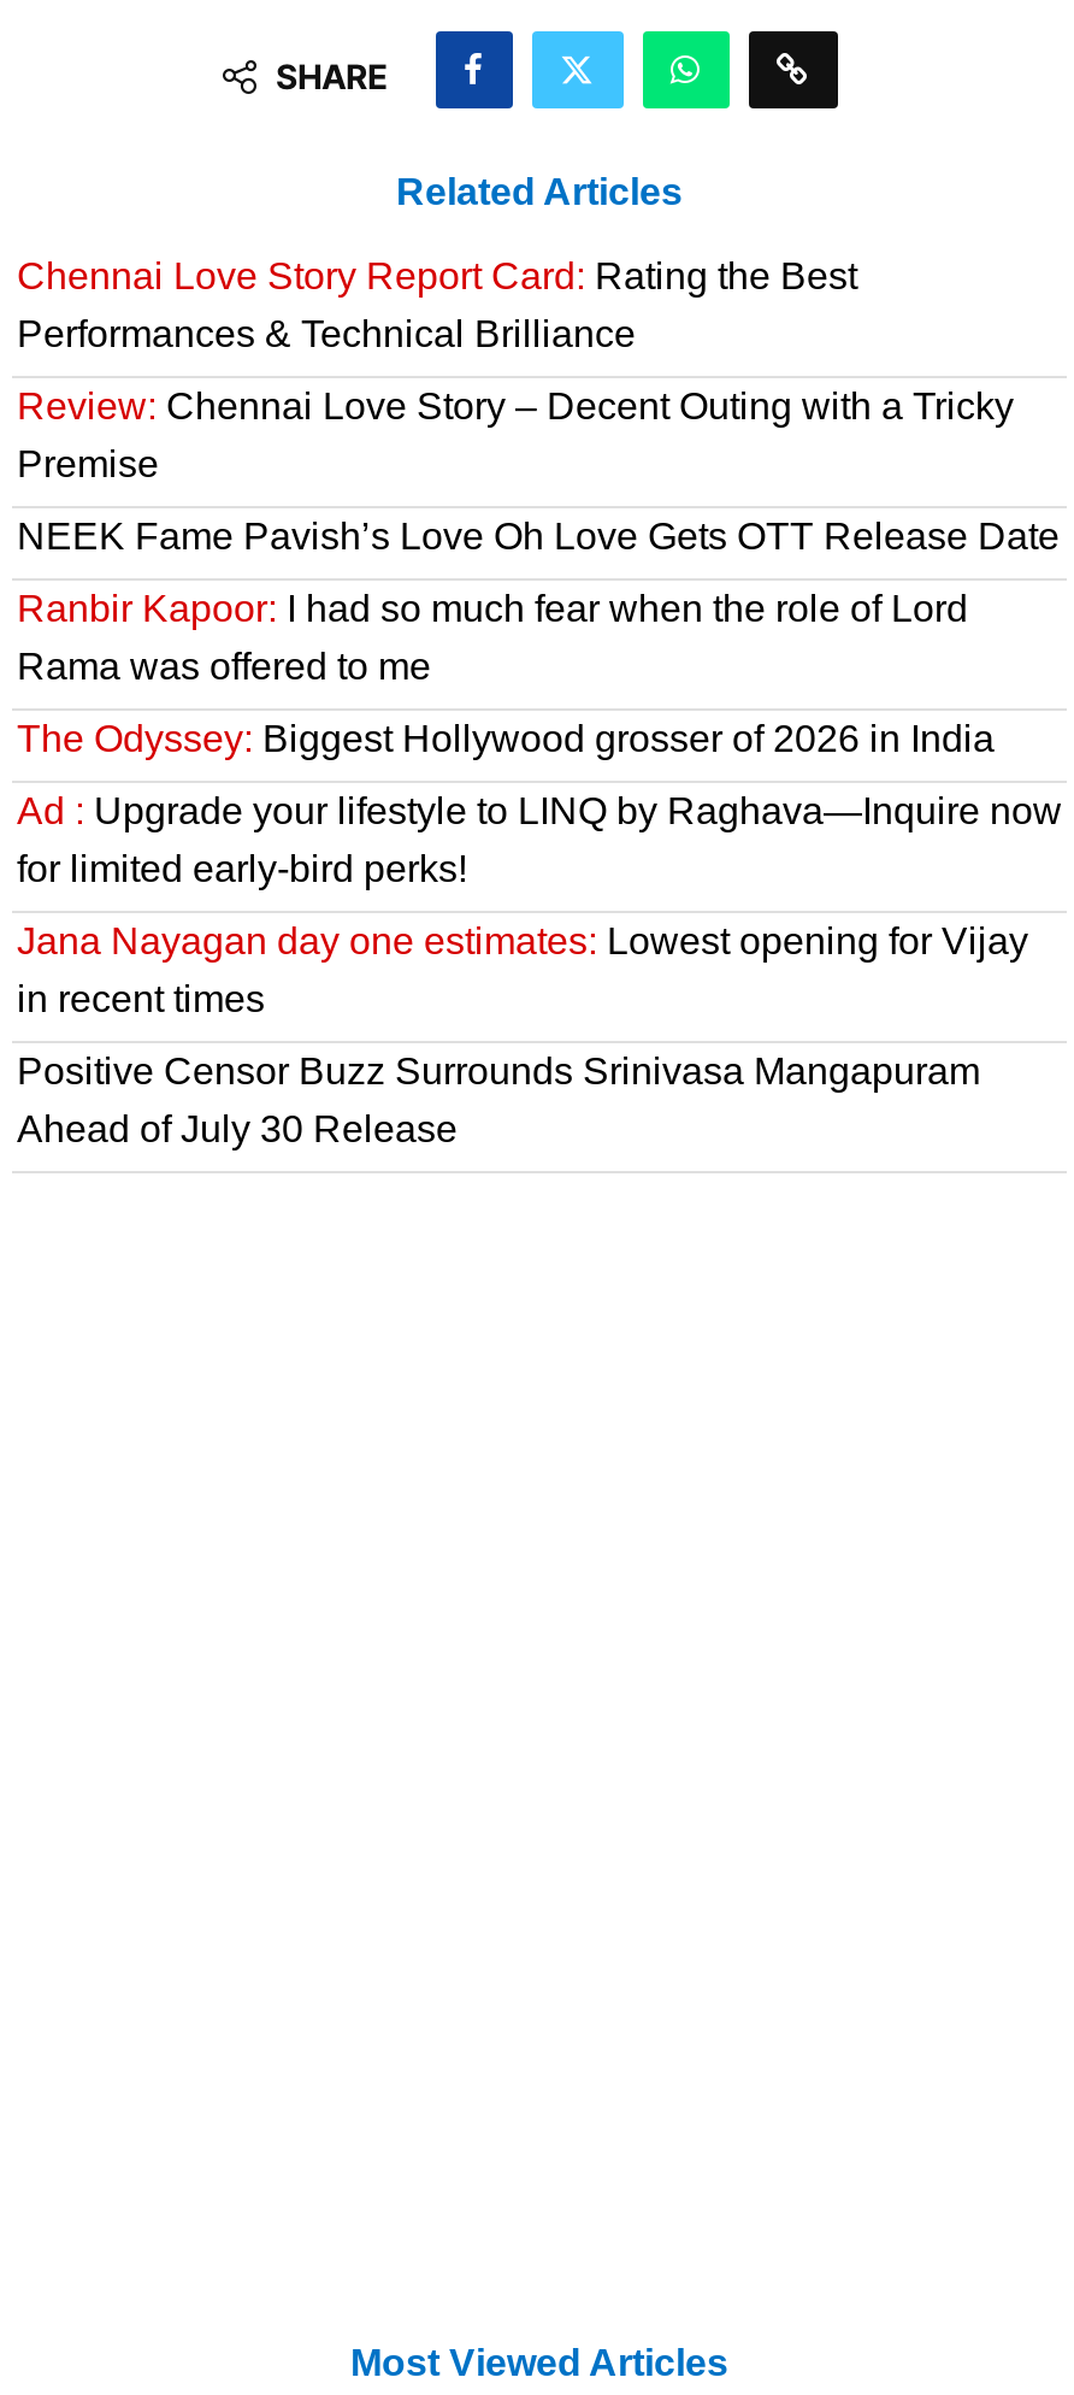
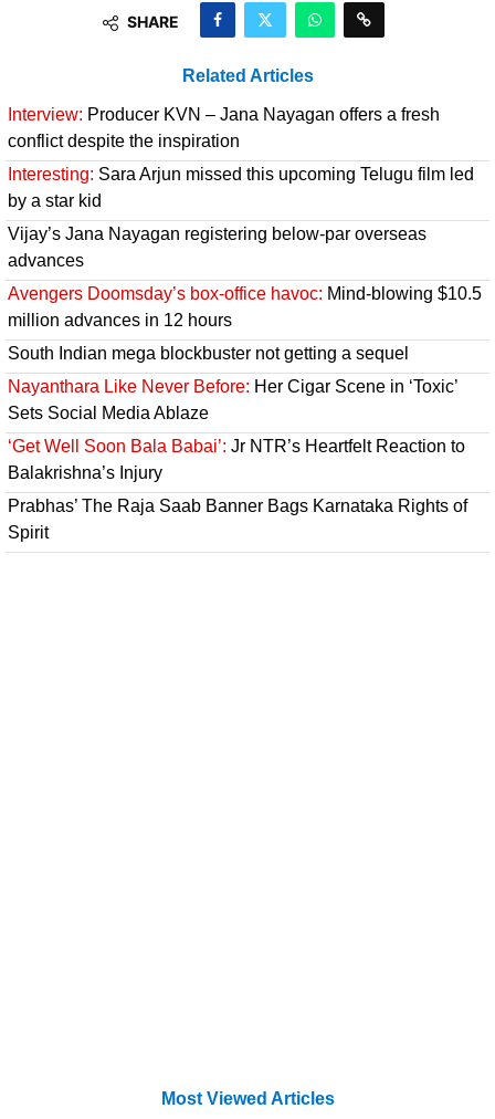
[17,255,857,354] Chennai Love Story Report Card: Rating the Best | Performances & Technical Brilliance -> [8,105,440,150] Interview: Producer KVN – Jana Nayagan offers a fresh | conflict despite the inspiration
[17,386,1014,484] Review: Chennai Love Story – Decent Outing with a Tricky | Premise -> [8,165,474,210] Interesting: Sara Arjun missed this upcoming Telugu film led | by a star kid
[17,516,1060,557] NEEK Fame Pavish’s Love Oh Love Gets OTT Release Date -> [8,224,426,270] Vijay’s Jana Nayagan registering below-par overseas | advances
[17,588,968,687] Ranbir Kapoor: I had so much fear when the role of Lord | Rama was offered to me -> [8,284,482,330] Avengers Doomsday’s box-office havoc: Mind-blowing $10.5 | million advances in 12 hours
[17,718,995,759] The Odyssey: Biggest Hollywood grosser of 2026 in India -> [8,344,409,363] South Indian mega blockbuster not getting a sequel
[17,790,1062,889] Ad : Upgrade your lifestyle to LINQ by Raghava—Inquire now | for limited early-bird perks! -> [8,377,457,422] Nayanthara Like Never Before: Her Cigar Scene in ‘Toxic’ | Sets Social Media Ablaze
[17,920,1028,1019] Jana Nayagan day one estimates: Lowest opening for Vijay | in recent times -> [8,437,465,482] ‘Get Well Soon Bala Babai’: Jr NTR’s Heartfelt Reaction to | Balakrishna’s Injury
[17,1051,980,1149] Positive Censor Buzz Surrounds Srinivasa Mangapuram | Ahead of July 30 Release -> [8,496,467,542] Prabhas’ The Raja Saab Banner Bags Karnataka Rights of | Spirit

